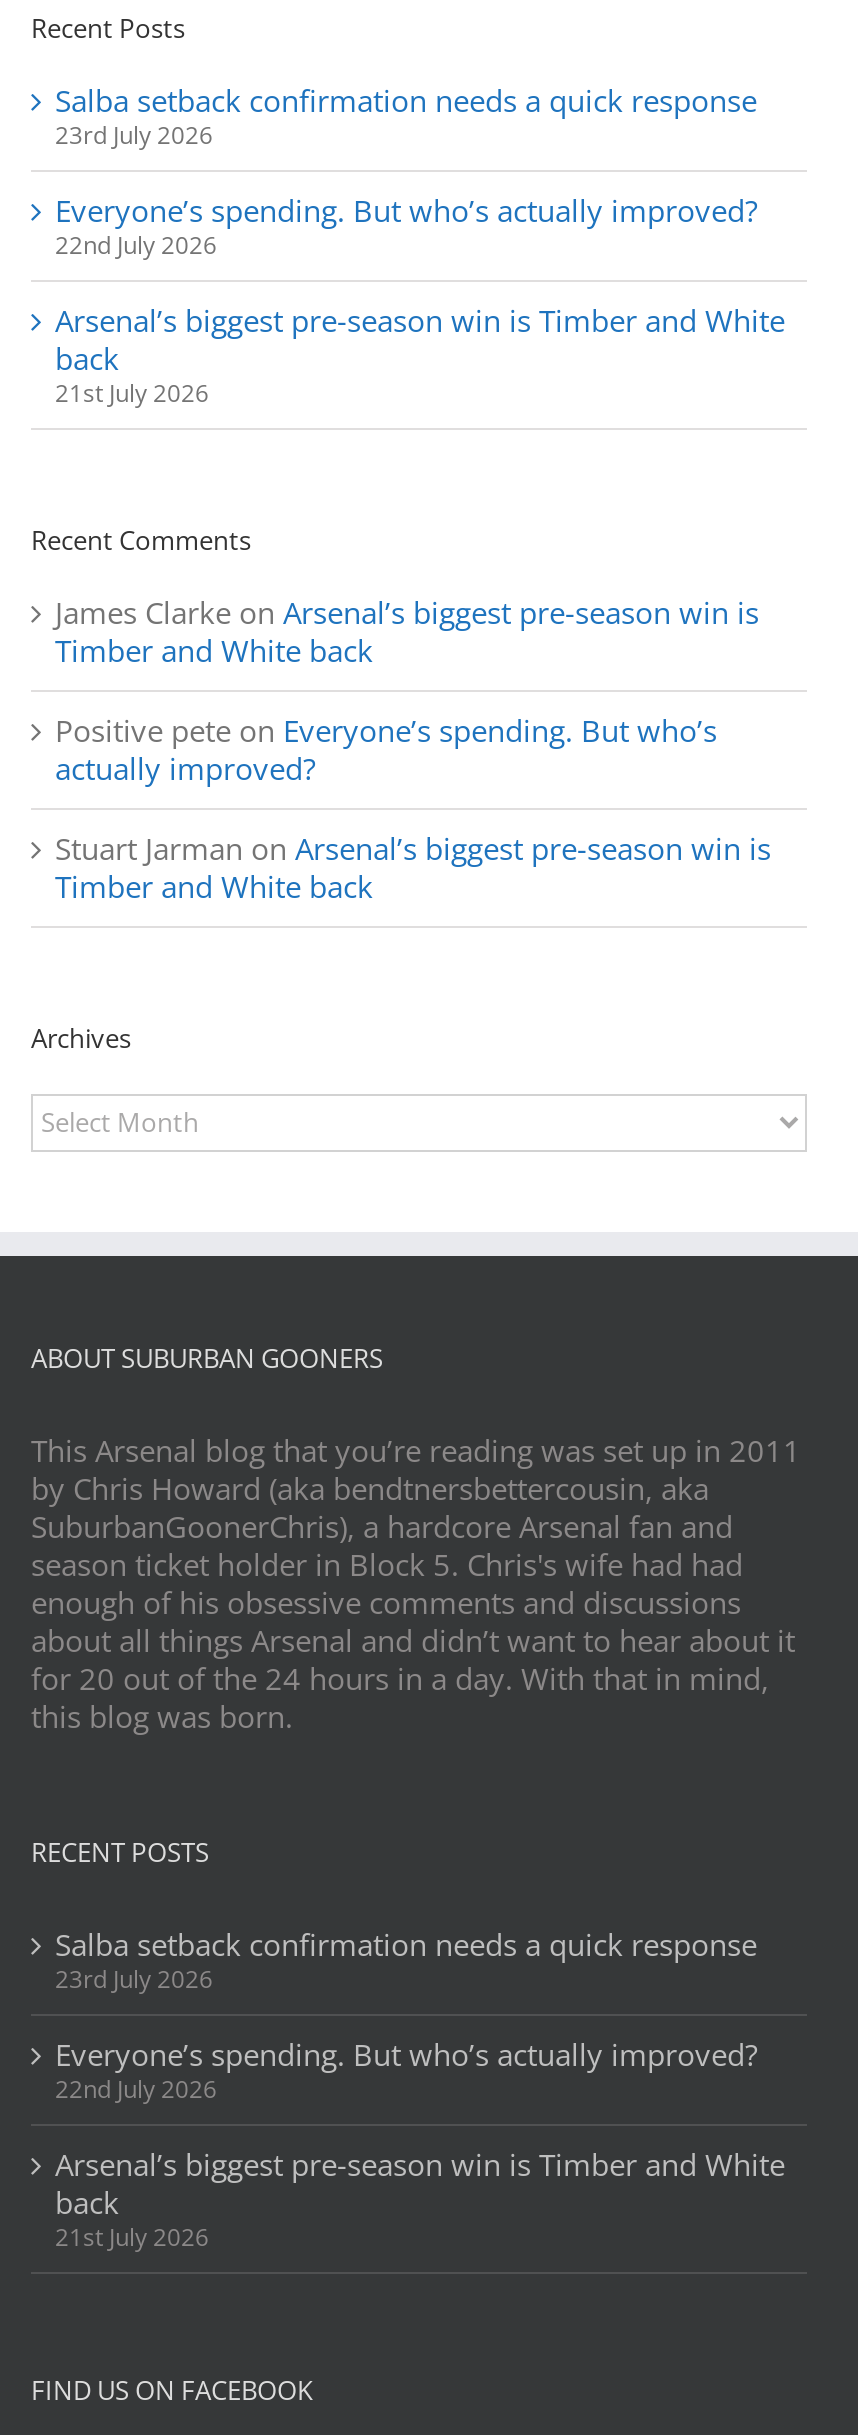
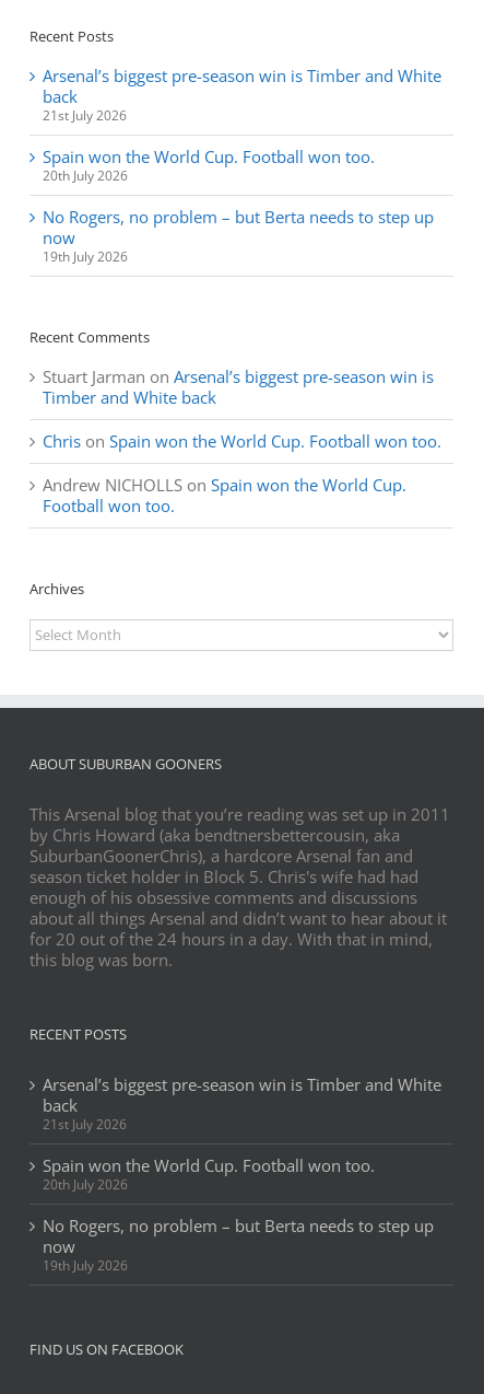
[55,80,757,262] Salba setback confirmation needs a quick response | 23rd July 2026 | Everyone’s spending. But who’s actually improved? | 22nd July 2026 -> none
moved [55,300,785,410] -> [43,65,441,125]: Arsenal’s biggest pre-season win is Timber and White | back | 21st July 2026
none -> [43,146,434,266] Spain won the World Cup. Football won too. | 20th July 2026 | No Rogers, no problem – but Berta needs to step up | now | 19th July 2026
[55,593,759,789] James Clarke on Arsenal’s biggest pre-season win is | Timber and White back | Positive pete on Everyone’s spending. But who’s | actually improved? -> none
moved [55,829,771,907] -> [43,366,434,409]: Stuart Jarman on Arsenal’s biggest pre-season win is | Timber and White back
none -> [43,430,441,517] Chris on Spain won the World Cup. Football won too. | Andrew NICHOLLS on Spain won the World Cup. | Football won too.
[55,1923,757,2105] Salba setback confirmation needs a quick response | 23rd July 2026 | Everyone’s spending. But who’s actually improved? | 22nd July 2026 -> none
moved [55,2143,785,2253] -> [43,1073,441,1133]: Arsenal’s biggest pre-season win is Timber and White | back | 21st July 2026
none -> [43,1154,434,1274] Spain won the World Cup. Football won too. | 20th July 2026 | No Rogers, no problem – but Berta needs to step up | now | 19th July 2026

